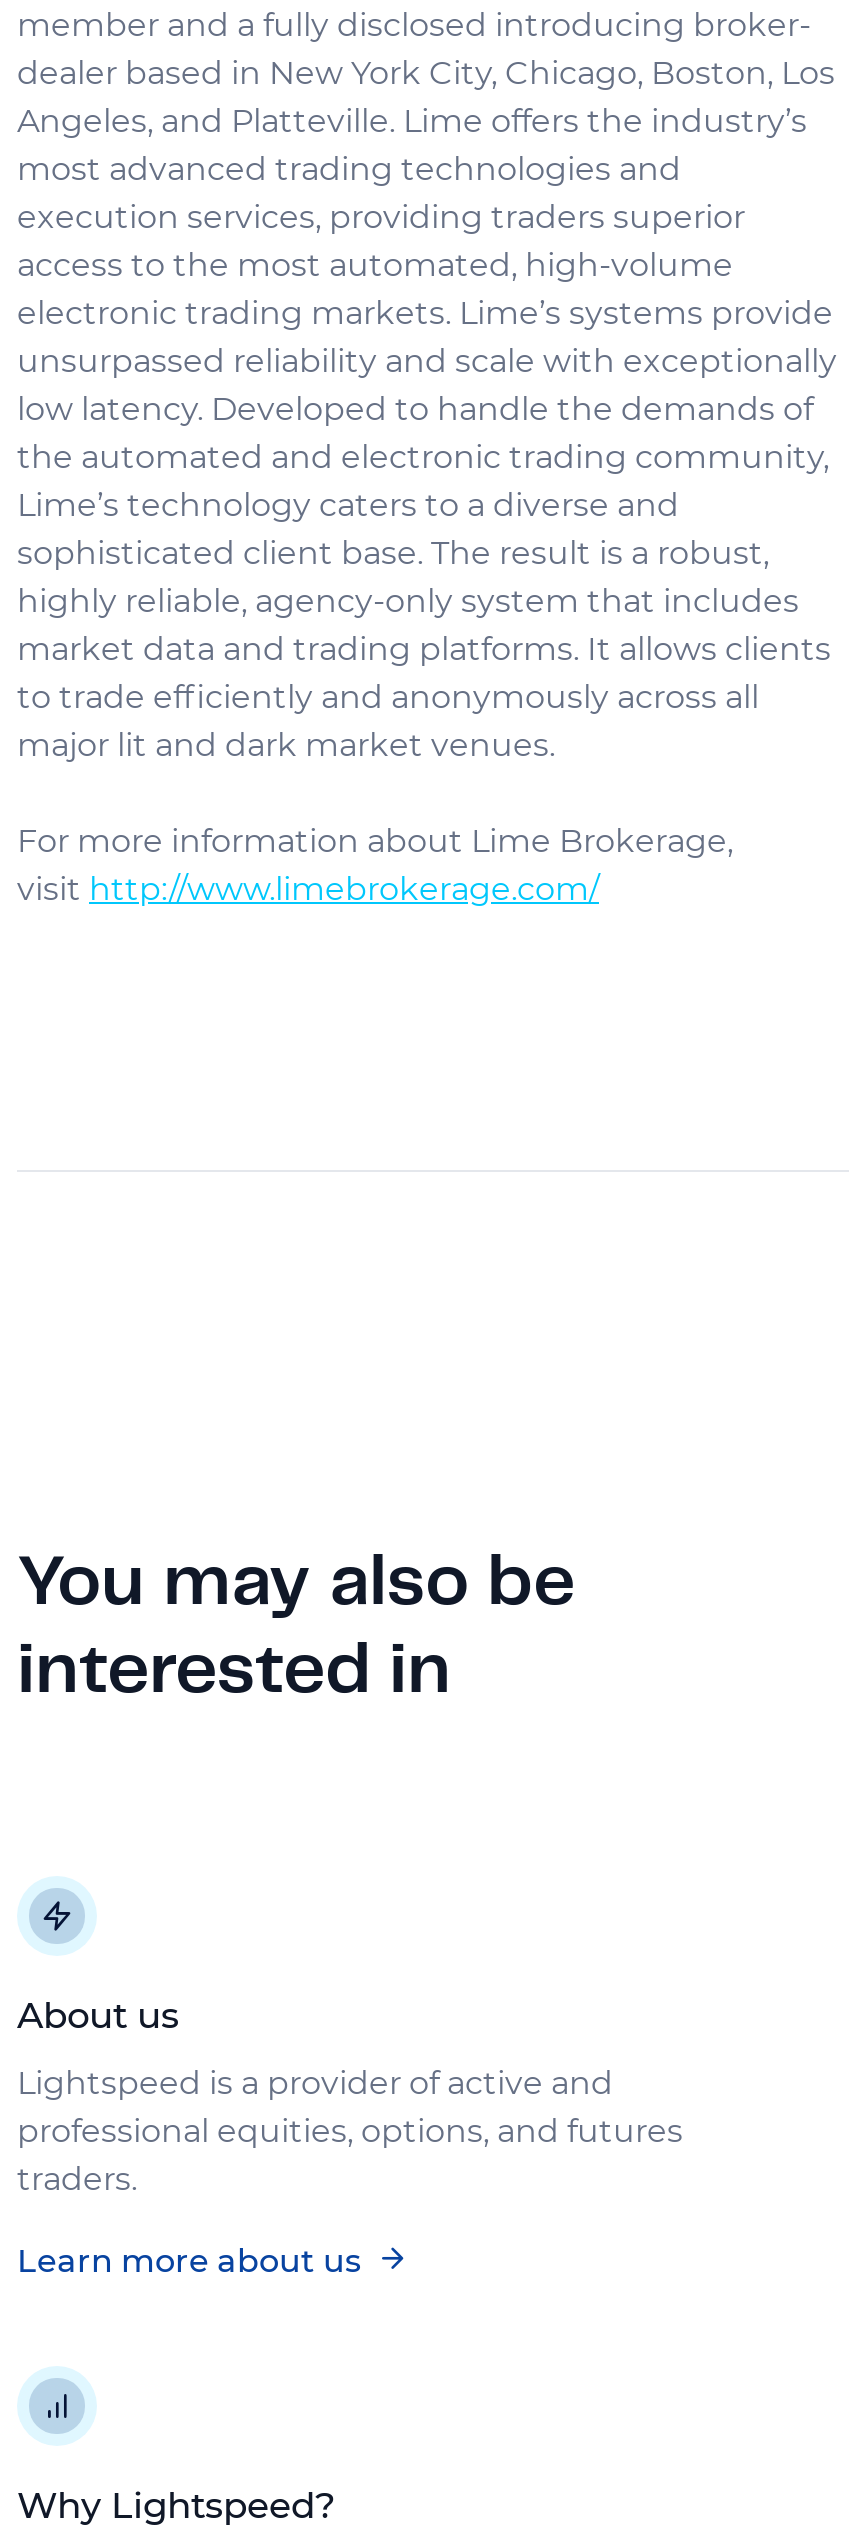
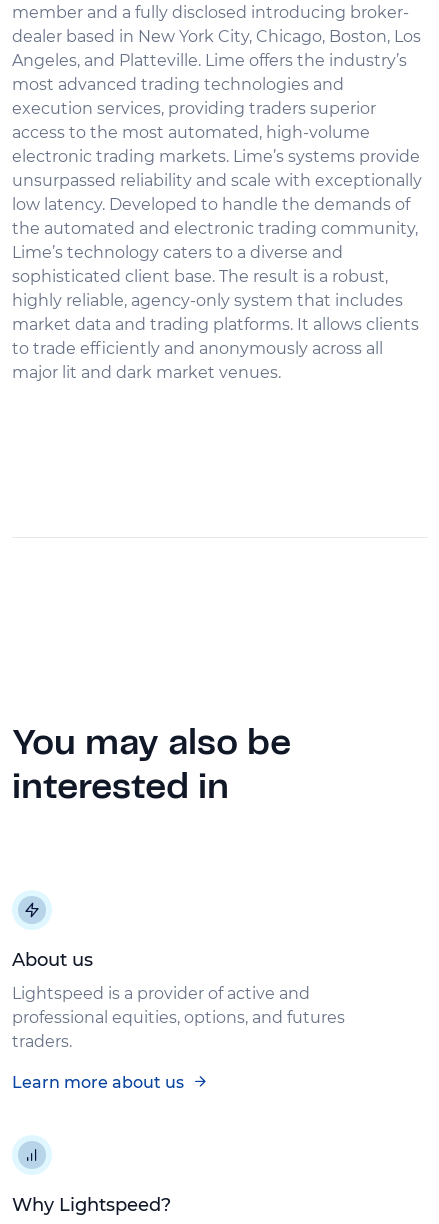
[17,822,733,908] For more information about Lime Brokerage, | visit http://www.limebrokerage.com/ -> none

